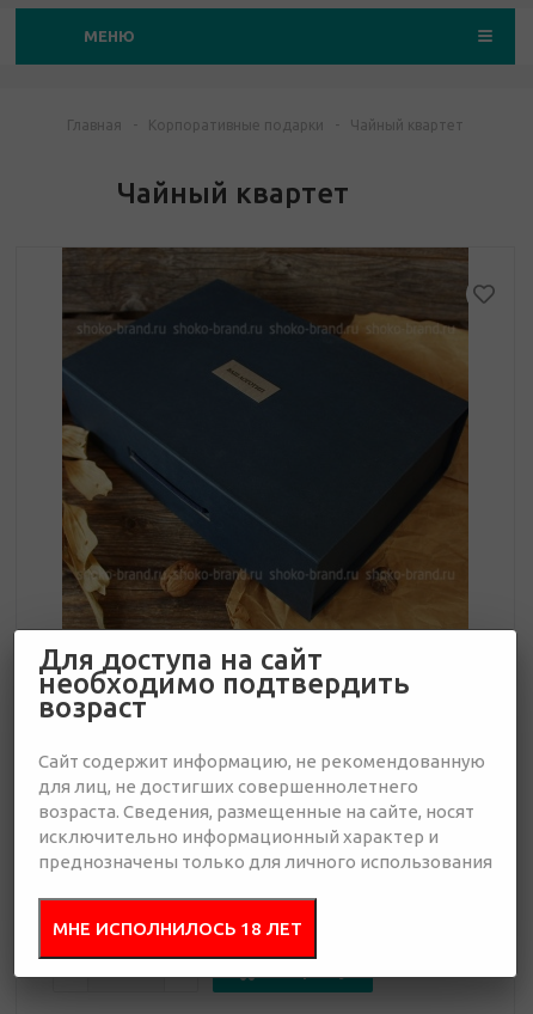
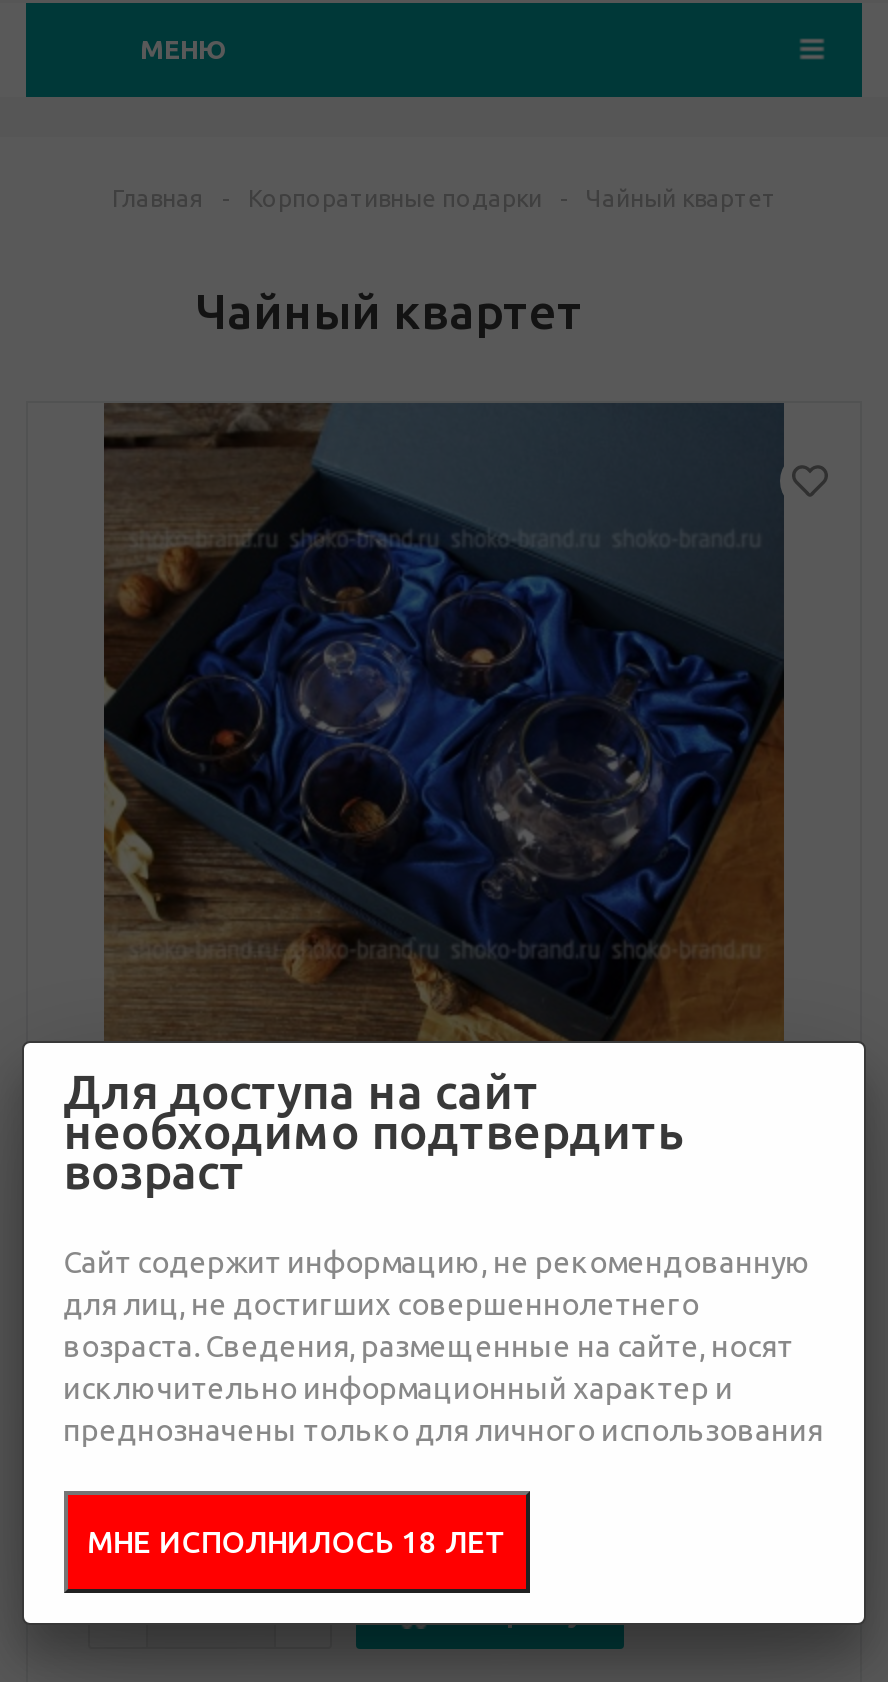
[62,249,467,629] [image] -> [104,407,784,1041] [image]

